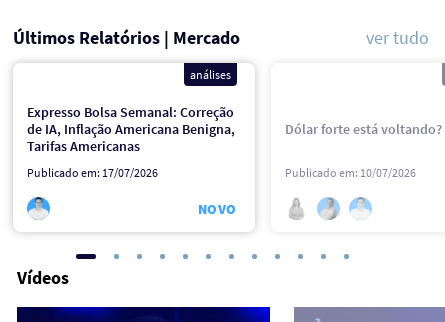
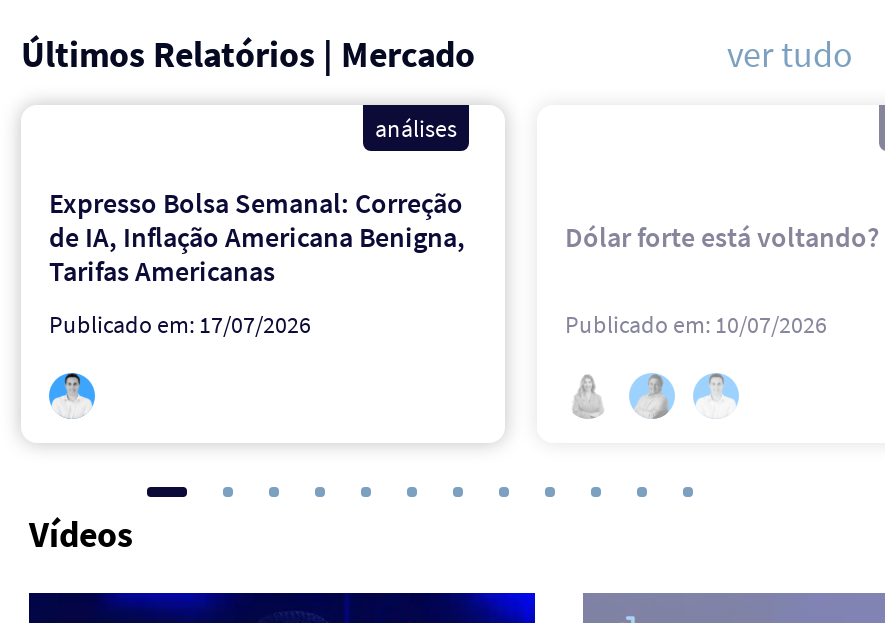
[198,200,237,218] NOVO -> none

